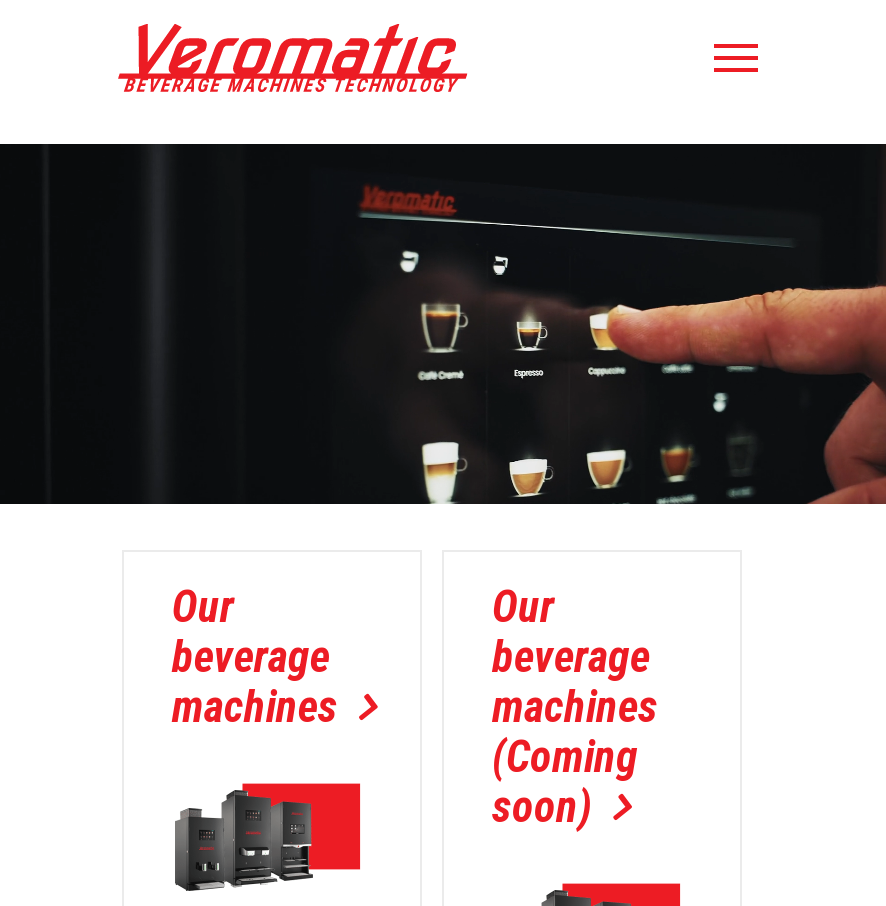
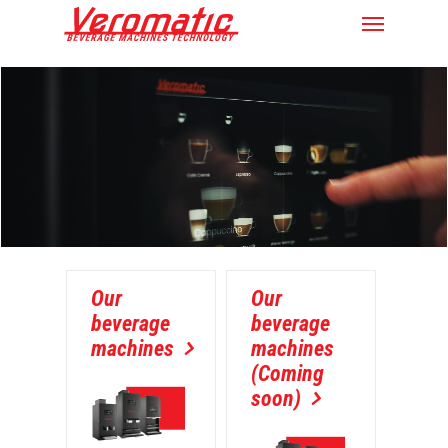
[304,146,880,506] [image] -> [156,67,445,248] [image]

